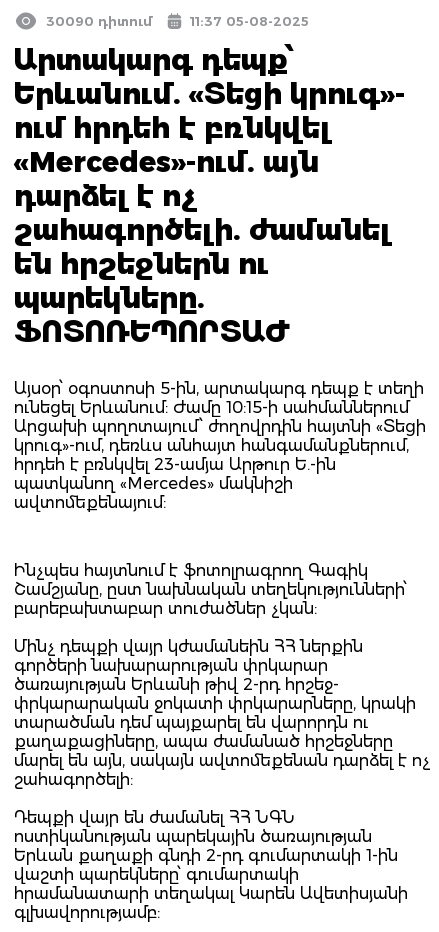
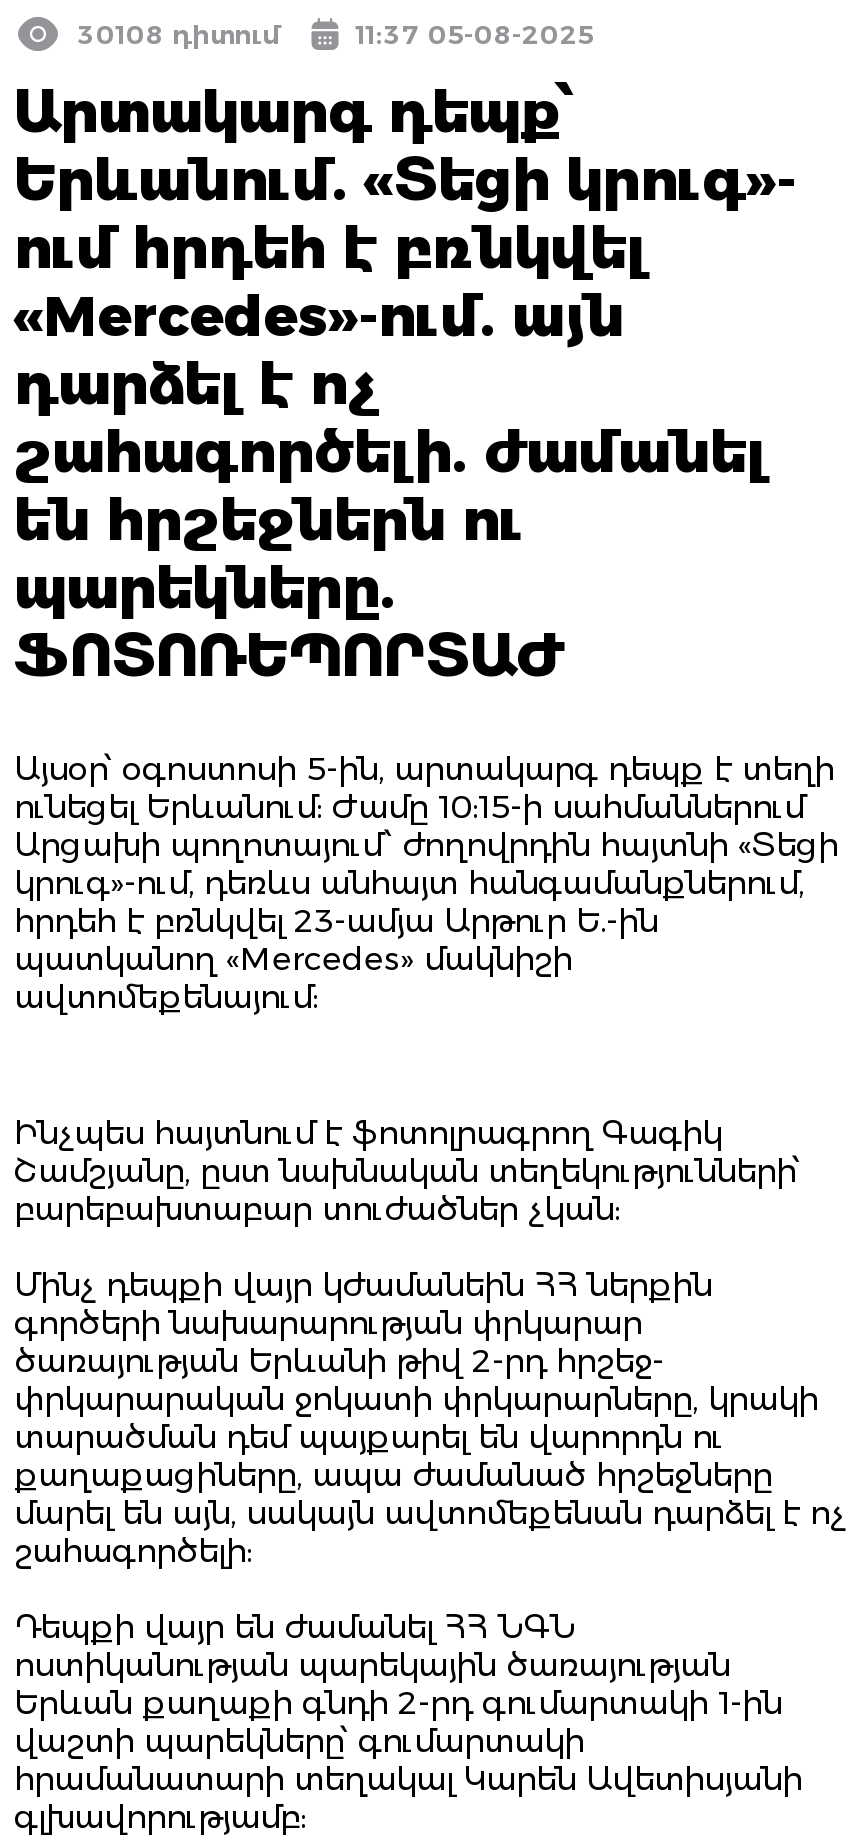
[46,13,152,29] 30090 դիտում -> [78,17,280,49] 30108 դիտում

